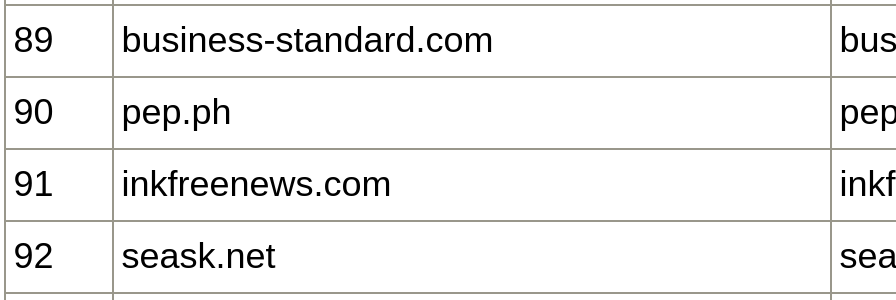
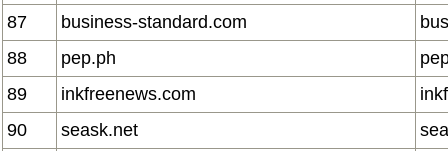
[14,21,494,61] 89 business-standard.com -> [7,12,247,32] 87 business-standard.com
[14,93,232,133] 90 pep.ph -> [7,48,116,68] 88 pep.ph
[14,165,392,205] 91 inkfreenews.com -> [7,84,196,104] 89 inkfreenews.com
[14,237,276,277] 92 seask.net -> [7,120,138,140] 90 seask.net

